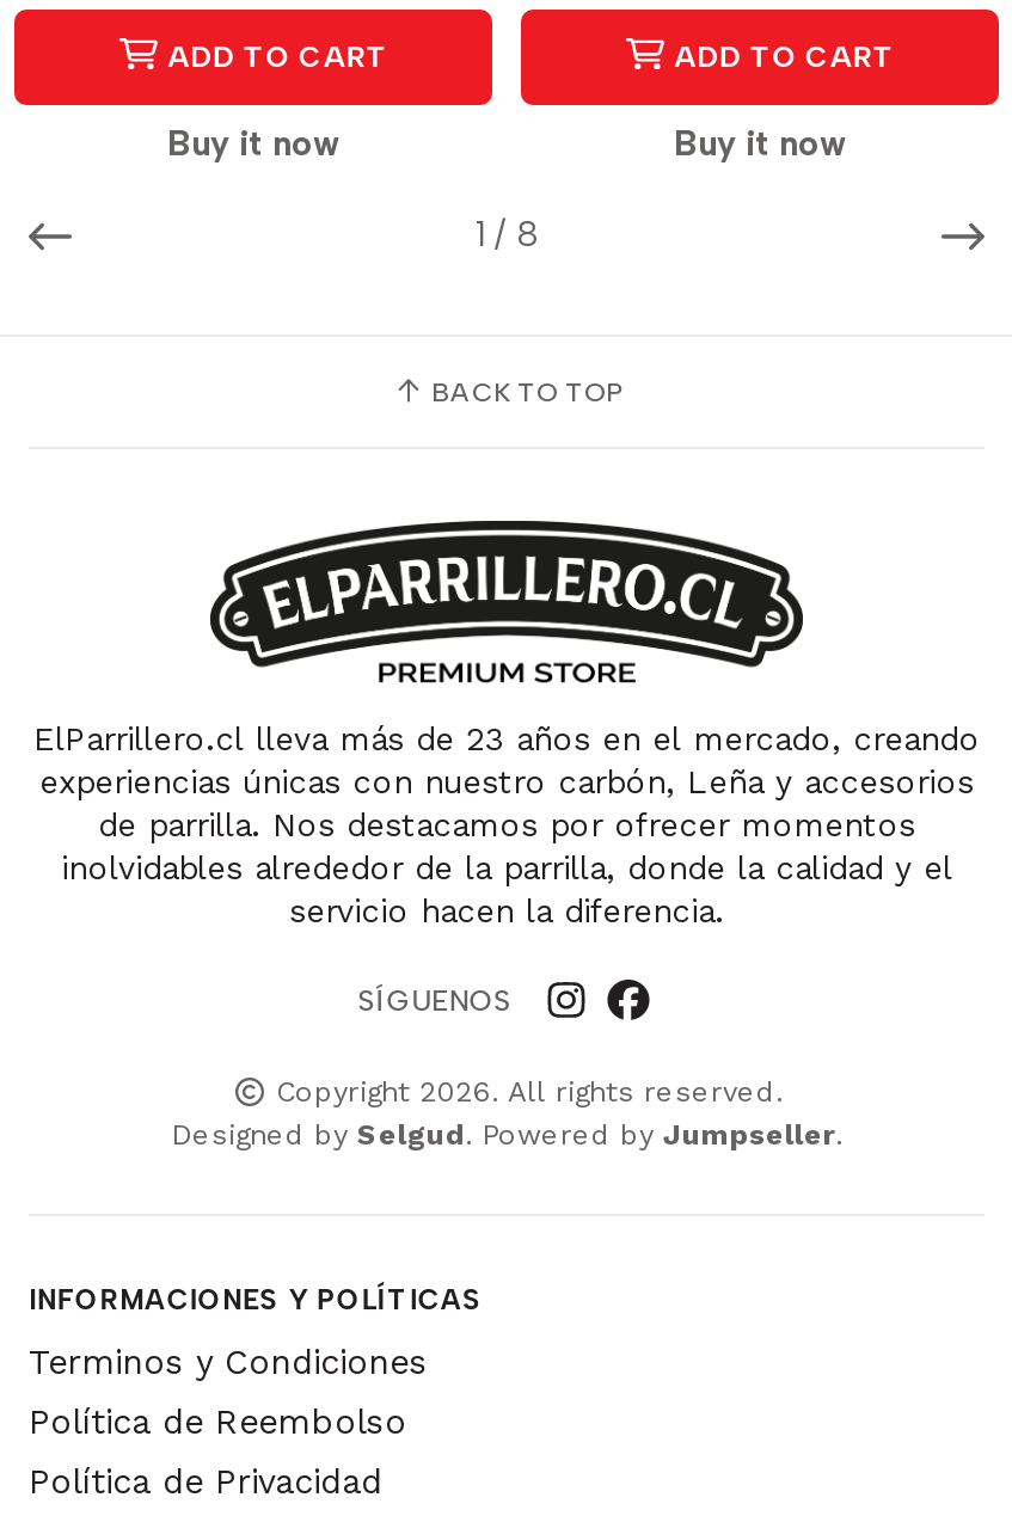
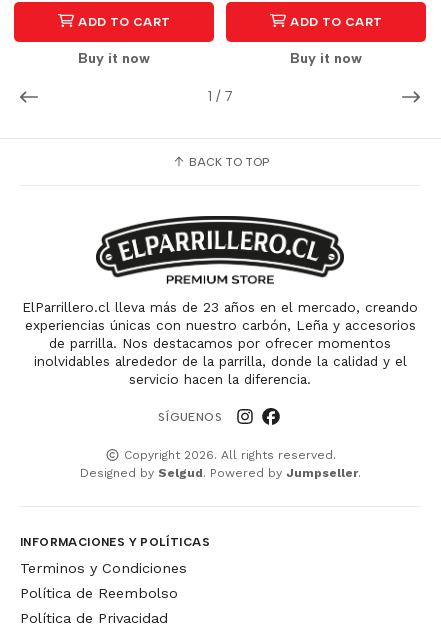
[476,213,538,256] 1 / 8 -> [207,87,232,105] 1 / 7

